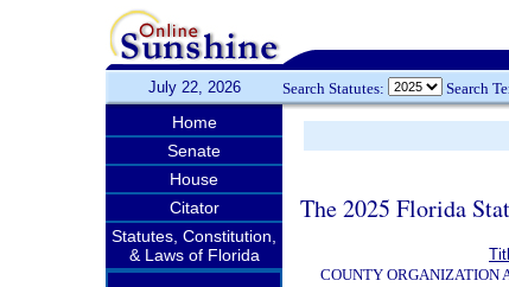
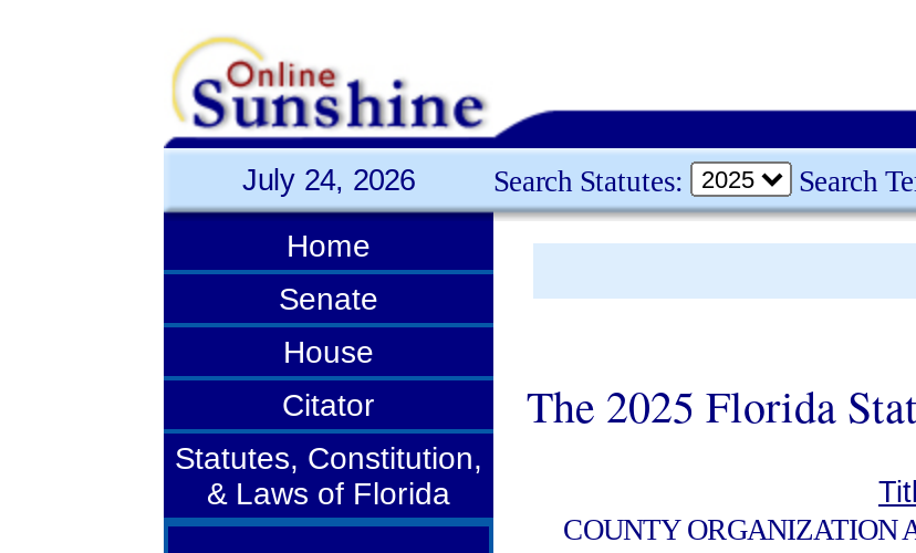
[148,78,240,96] July 22, 2026 -> [242,164,415,197] July 24, 2026

